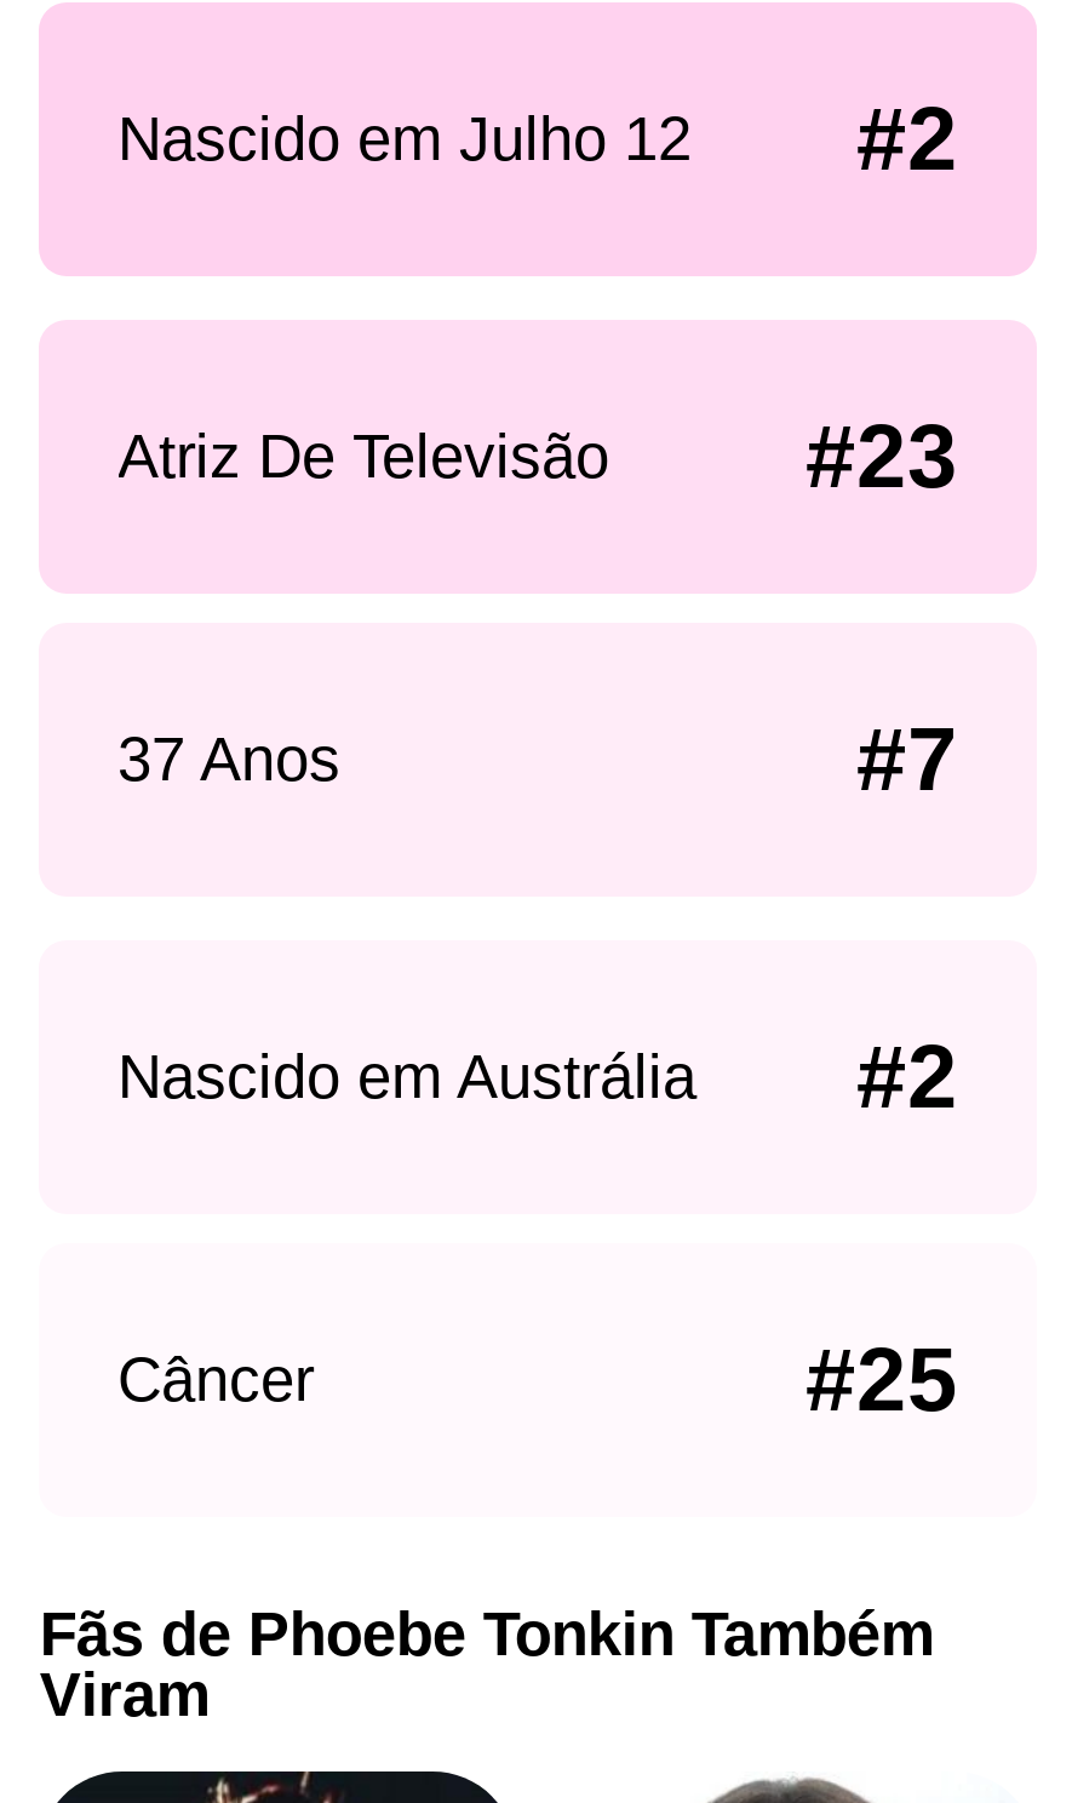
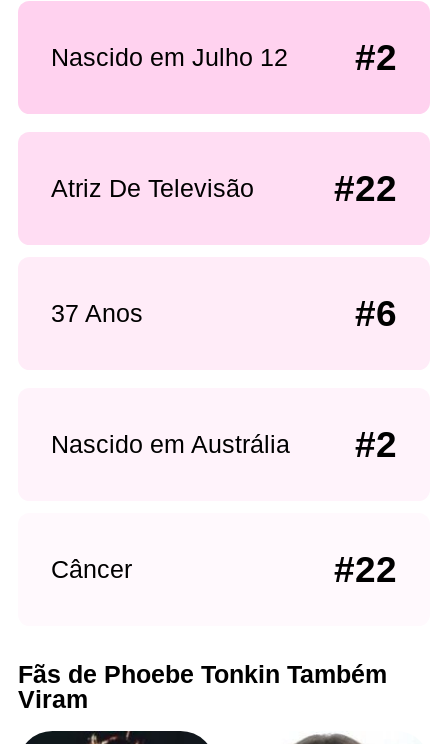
[806,408,958,507] #23 -> [334,168,397,209] #22
[856,710,958,809] #7 -> [355,293,397,334] #6
[806,1330,958,1429] #25 -> [334,549,397,590] #22

